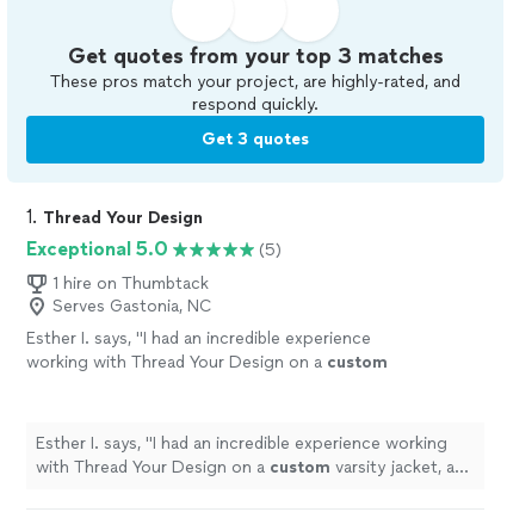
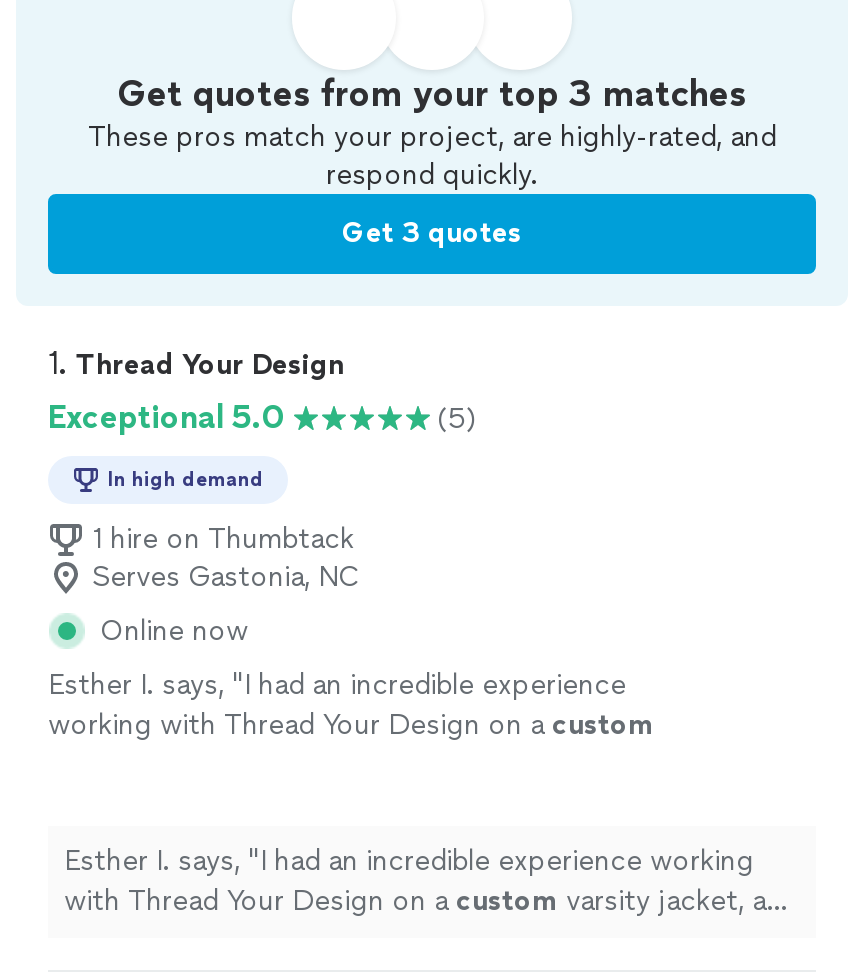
none -> [108,466,264,492] In high demand
none -> [100,614,248,648] Online now

